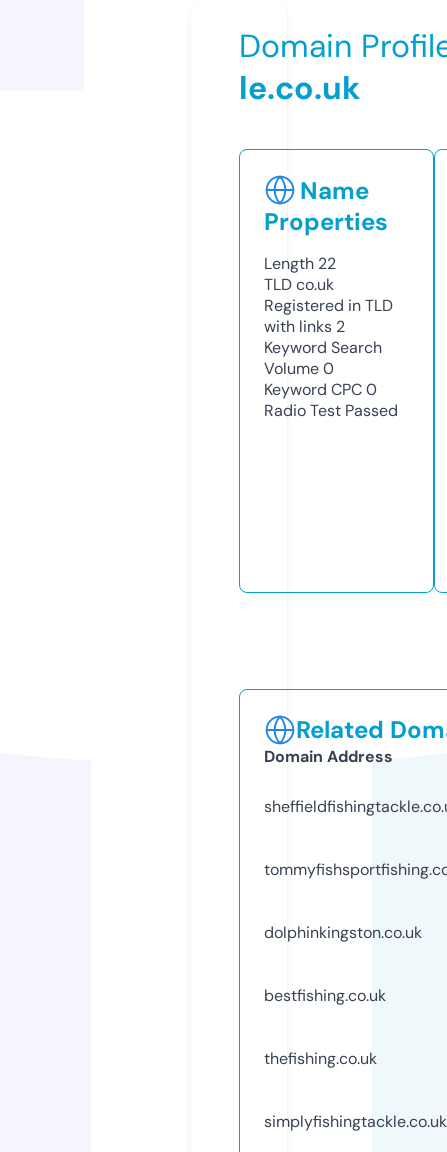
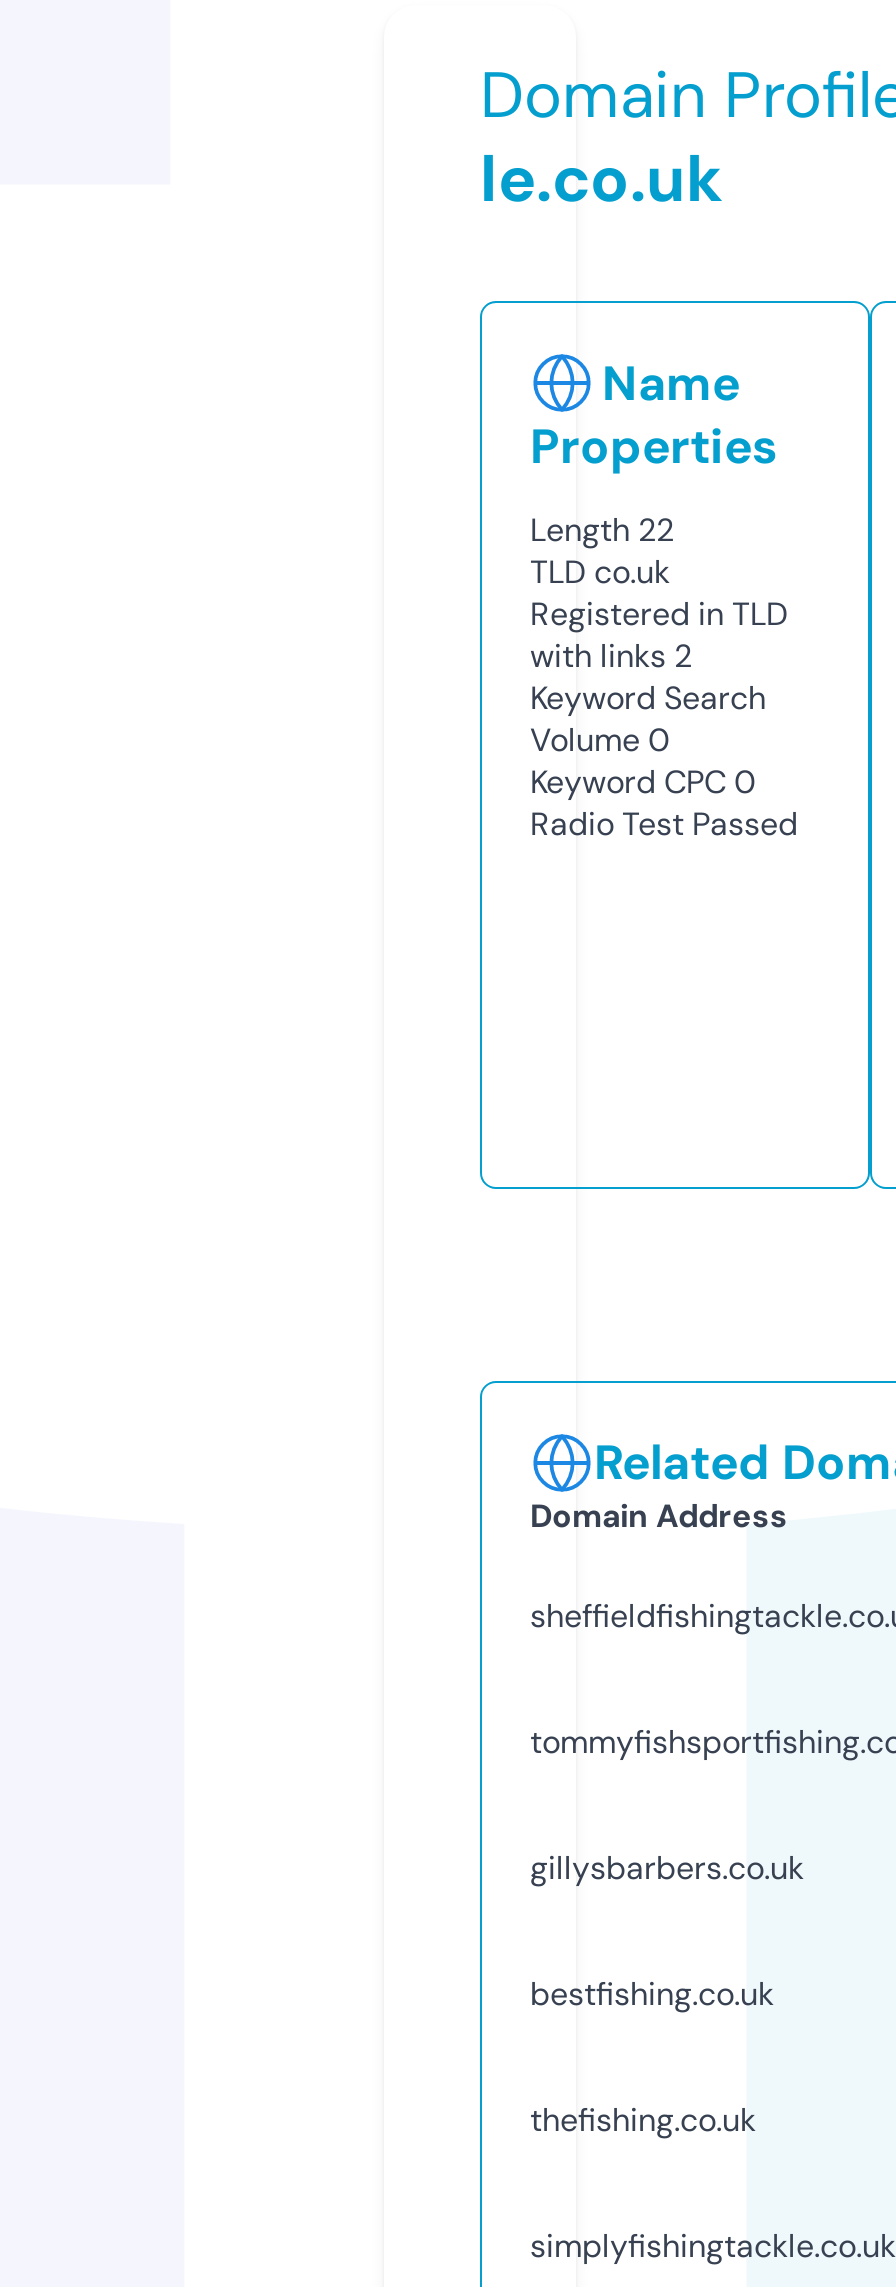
[264,922,422,943] dolphinkingston.co.uk -> [530,1847,804,1889] gillysbarbers.co.uk

